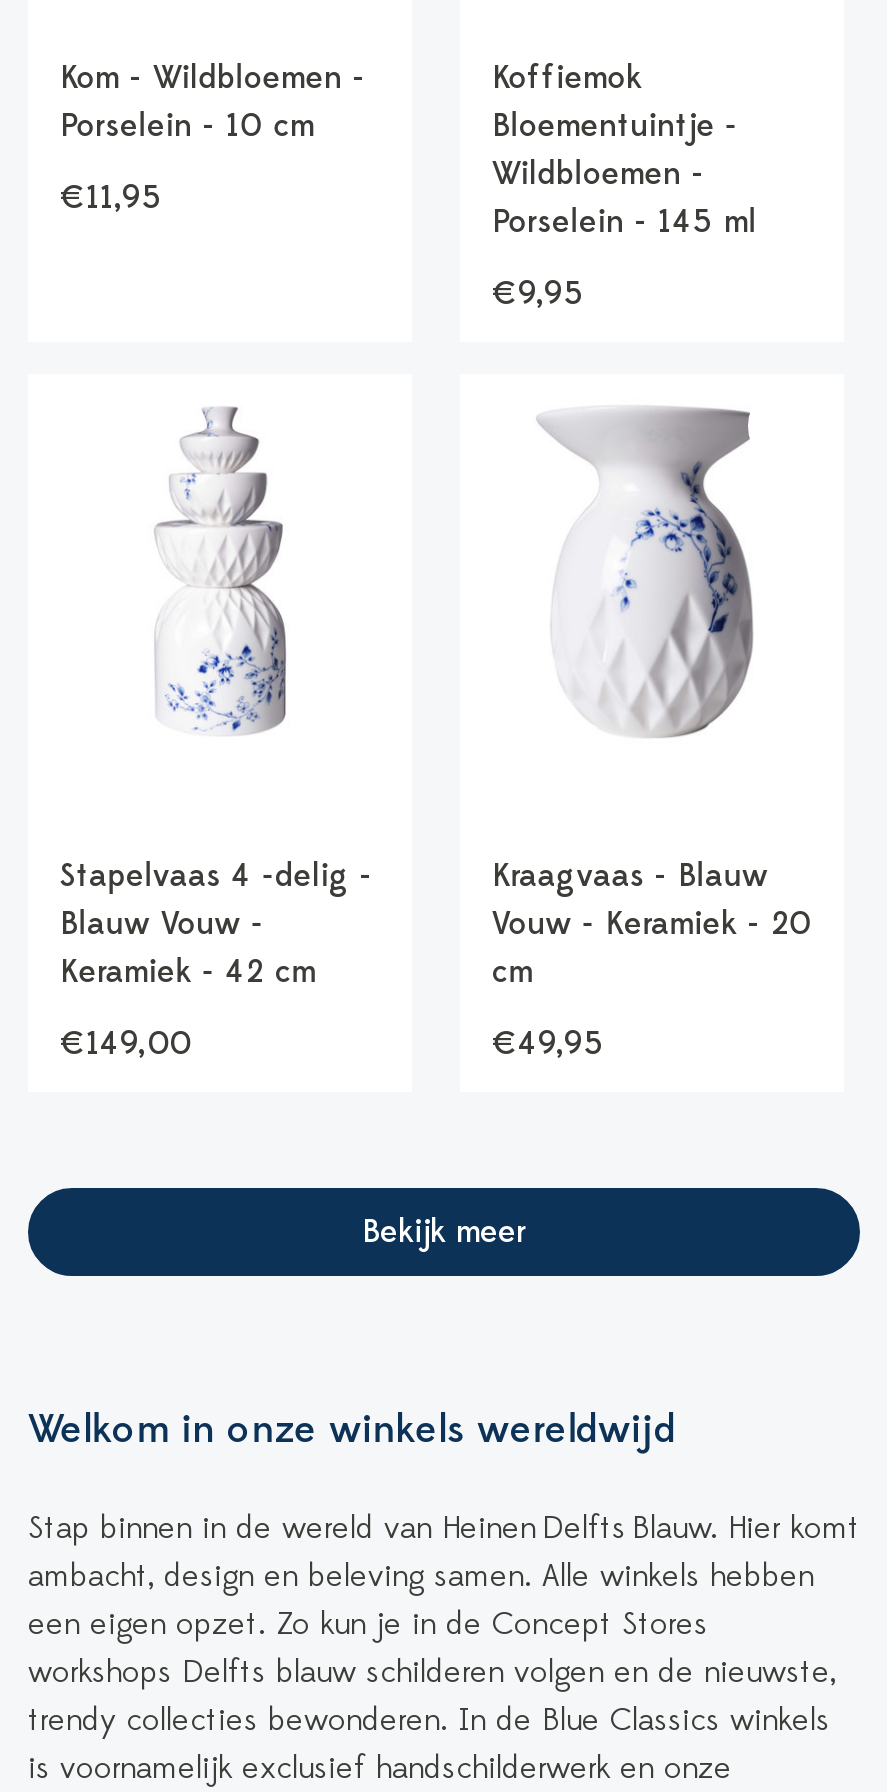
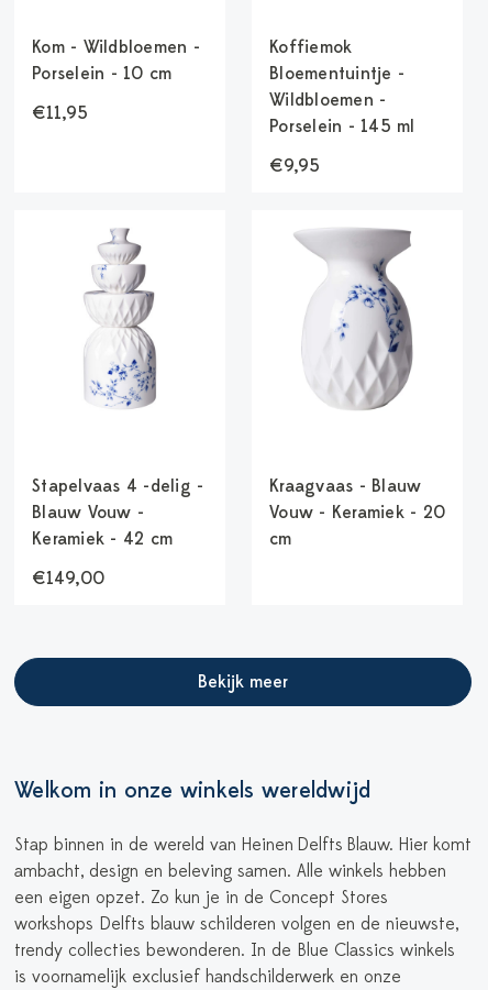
[492,1024,604,1064] €49,95 -> none

